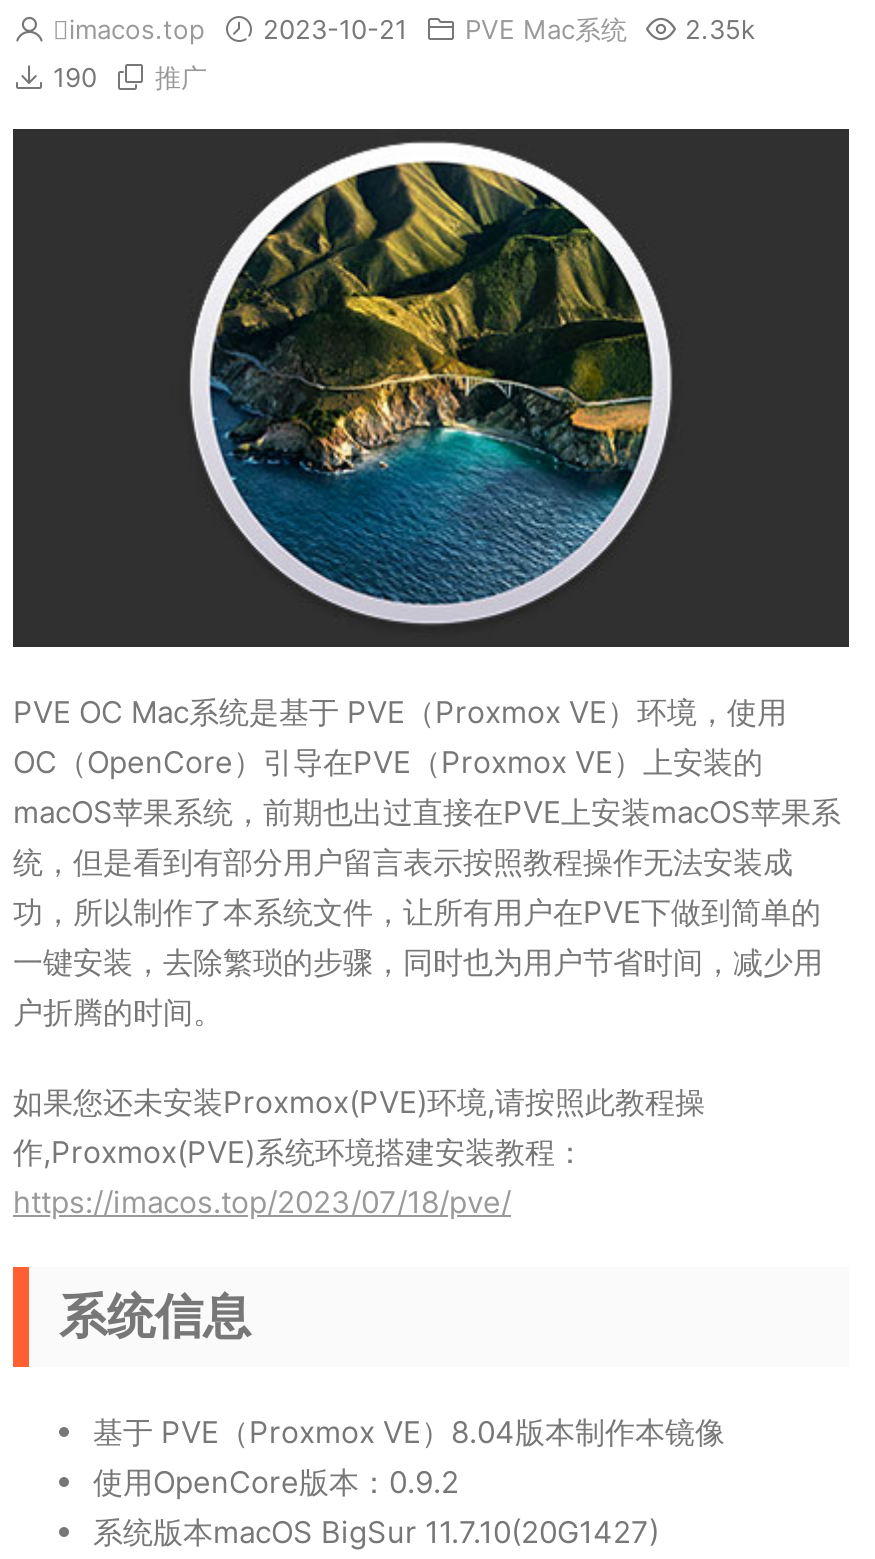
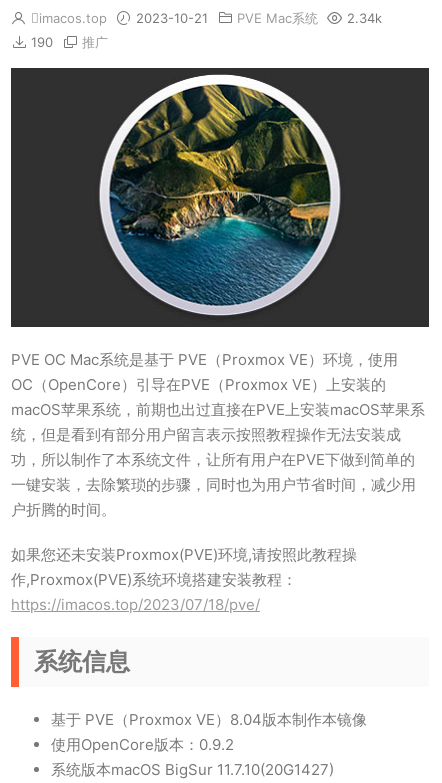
[677,13,755,45] 2.35k -> [343,10,382,26] 2.34k

